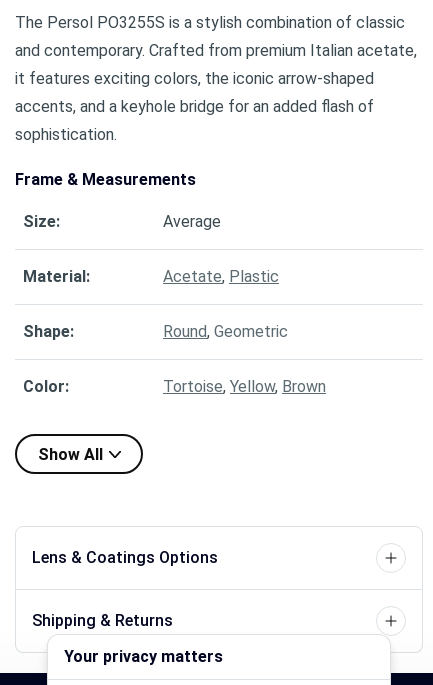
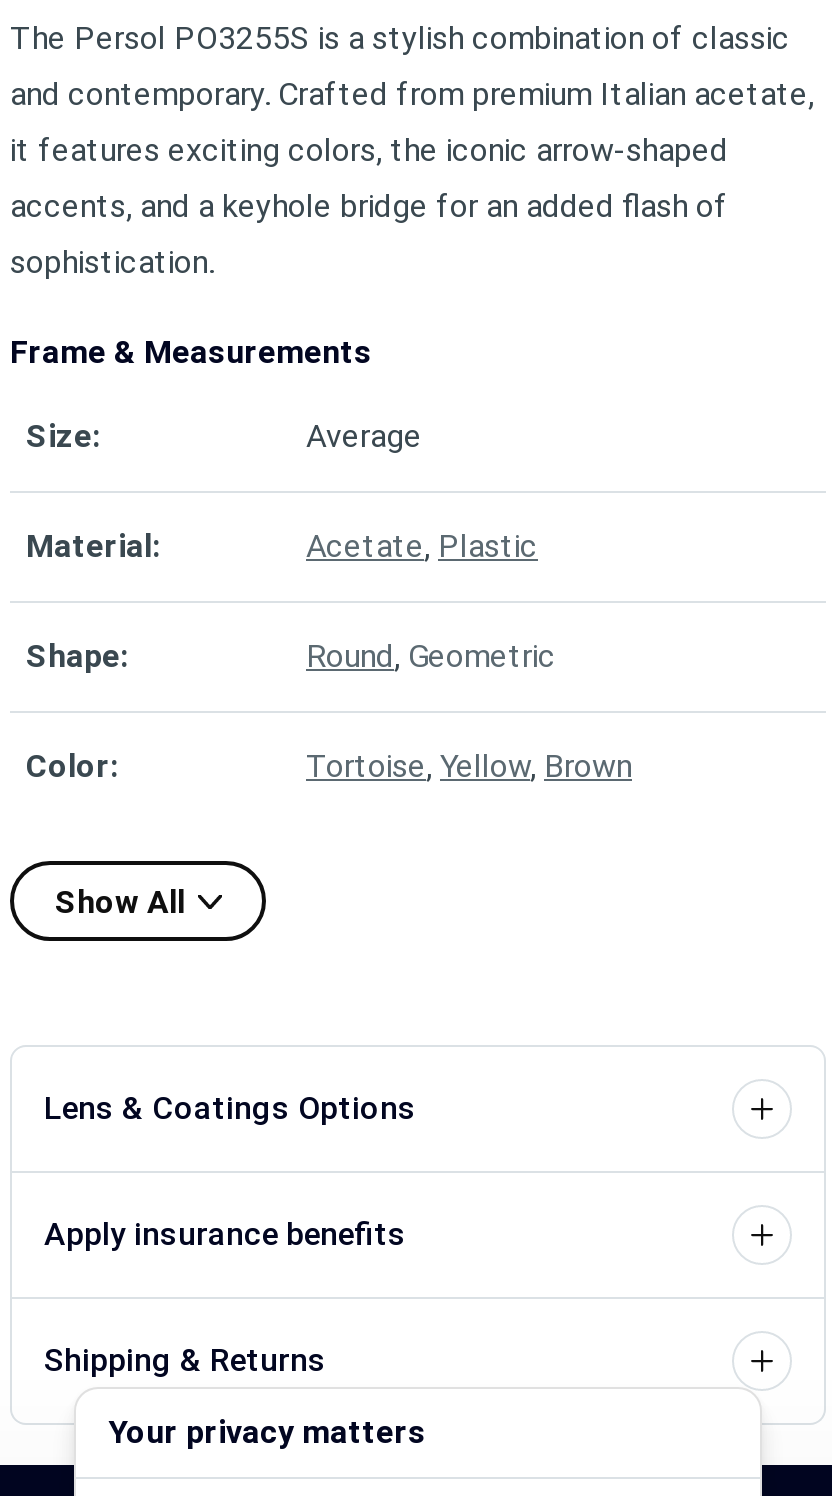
none -> [44,1215,406,1253] Apply insurance benefits

